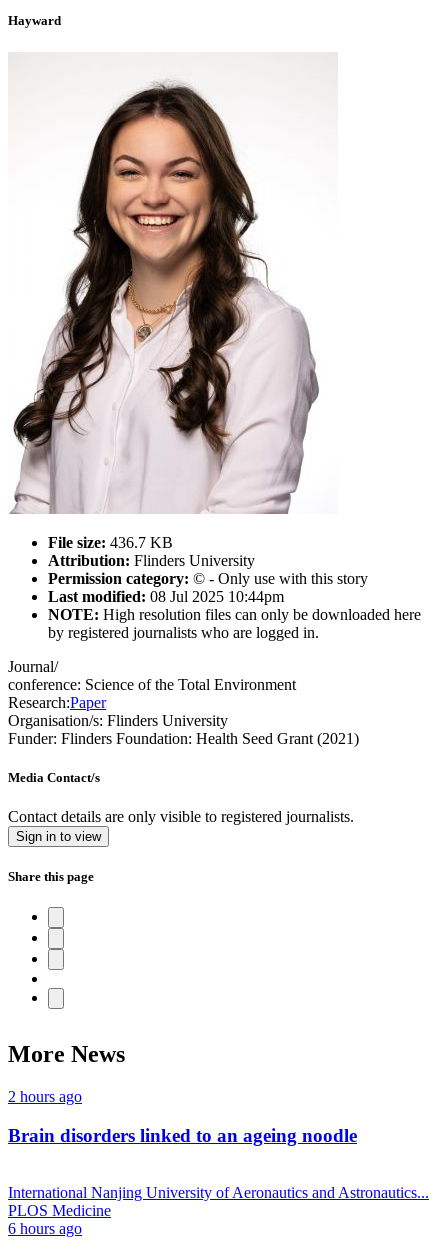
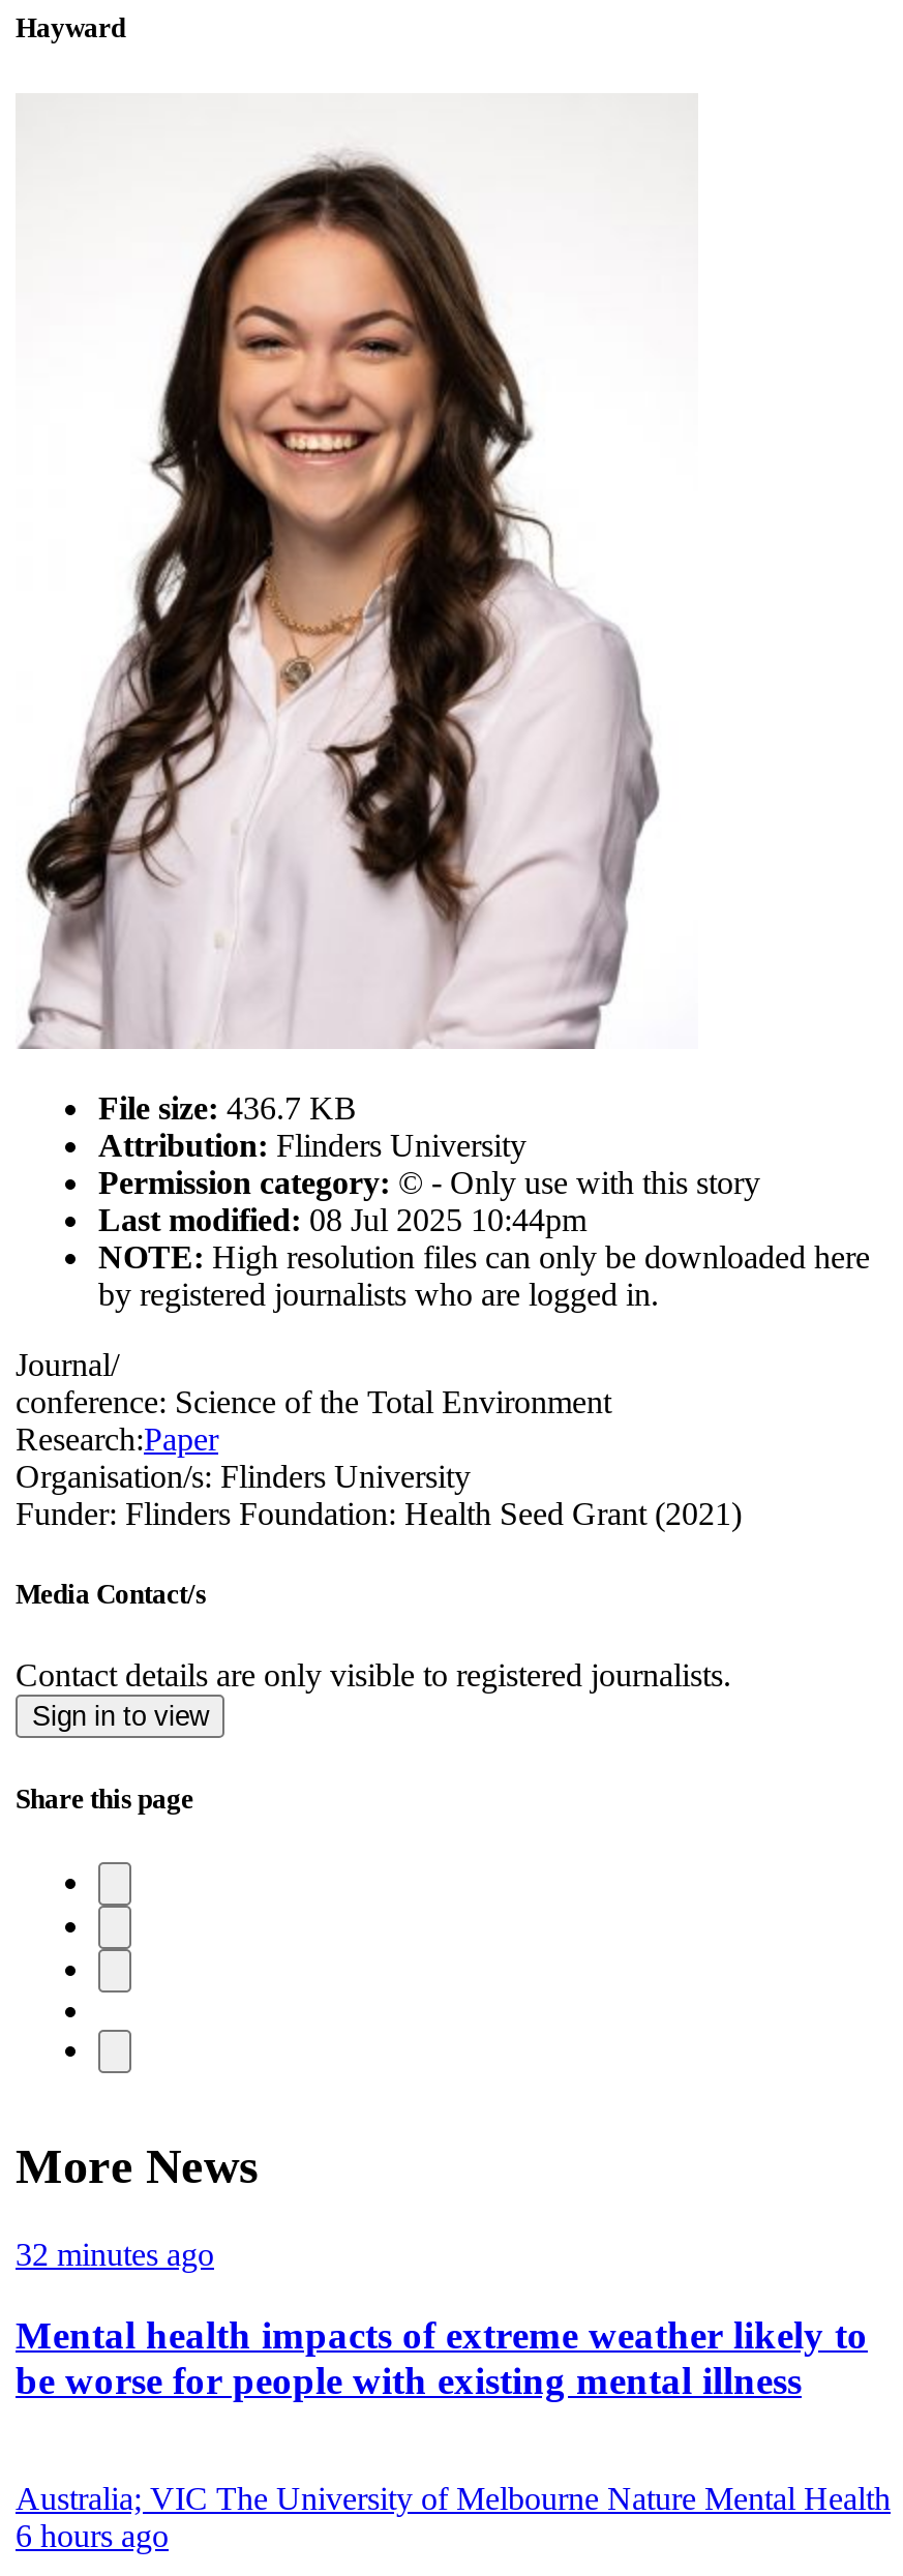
[8,1088,82,1105] 2 hours ago -> [16,2237,214,2272] 32 minutes ago
[8,1125,357,1146] Brain disorders linked to an ageing noodle -> [16,2313,868,2402] Mental health impacts of extreme weather likely to | be worse for people with existing mental illness
[8,1184,429,1219] International Nanjing University of Aeronautics and Astronautics... | PLOS Medicine -> [16,2480,891,2515] Australia; VIC The University of Melbourne Nature Mental Health

